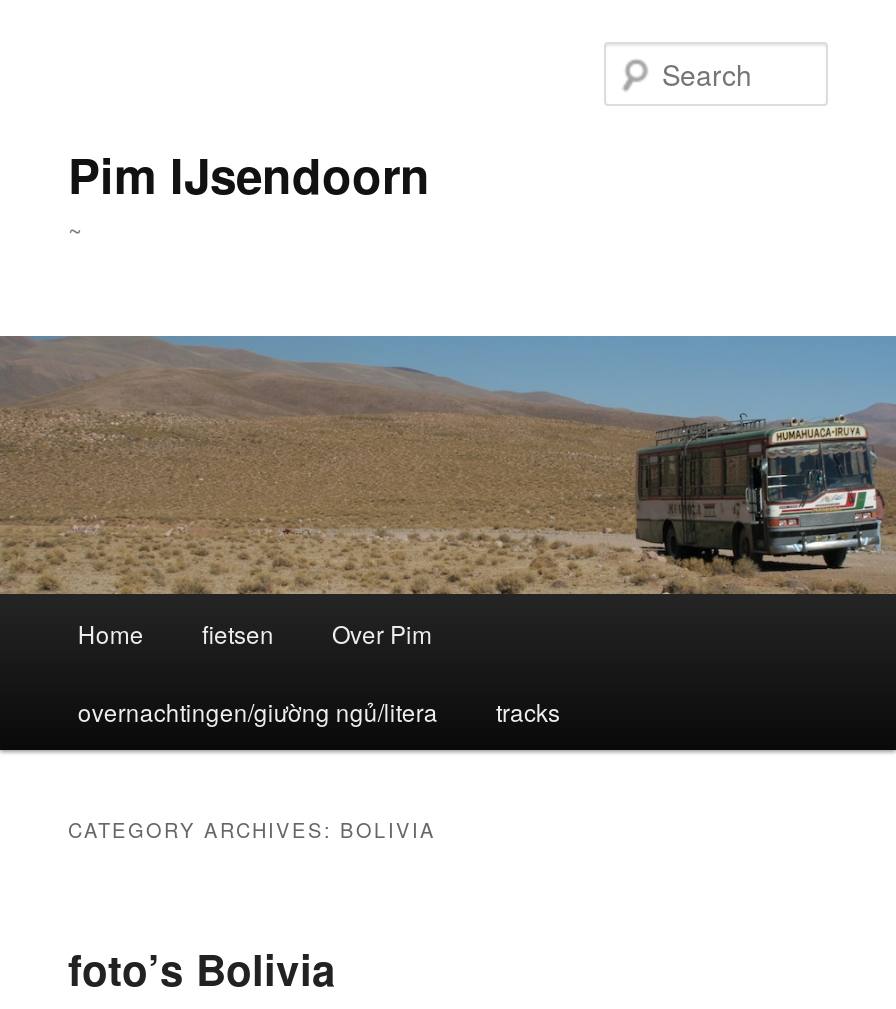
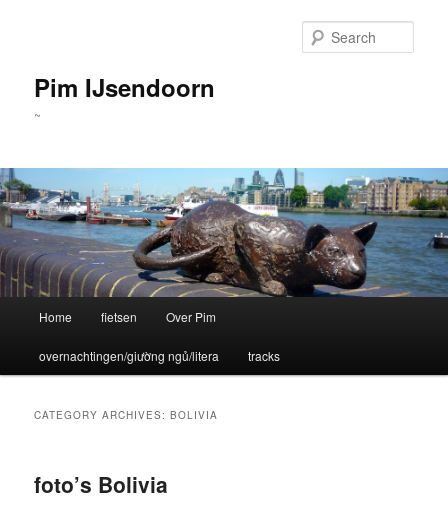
[6,334,890,596] [image] -> [3,168,445,297] [image]

